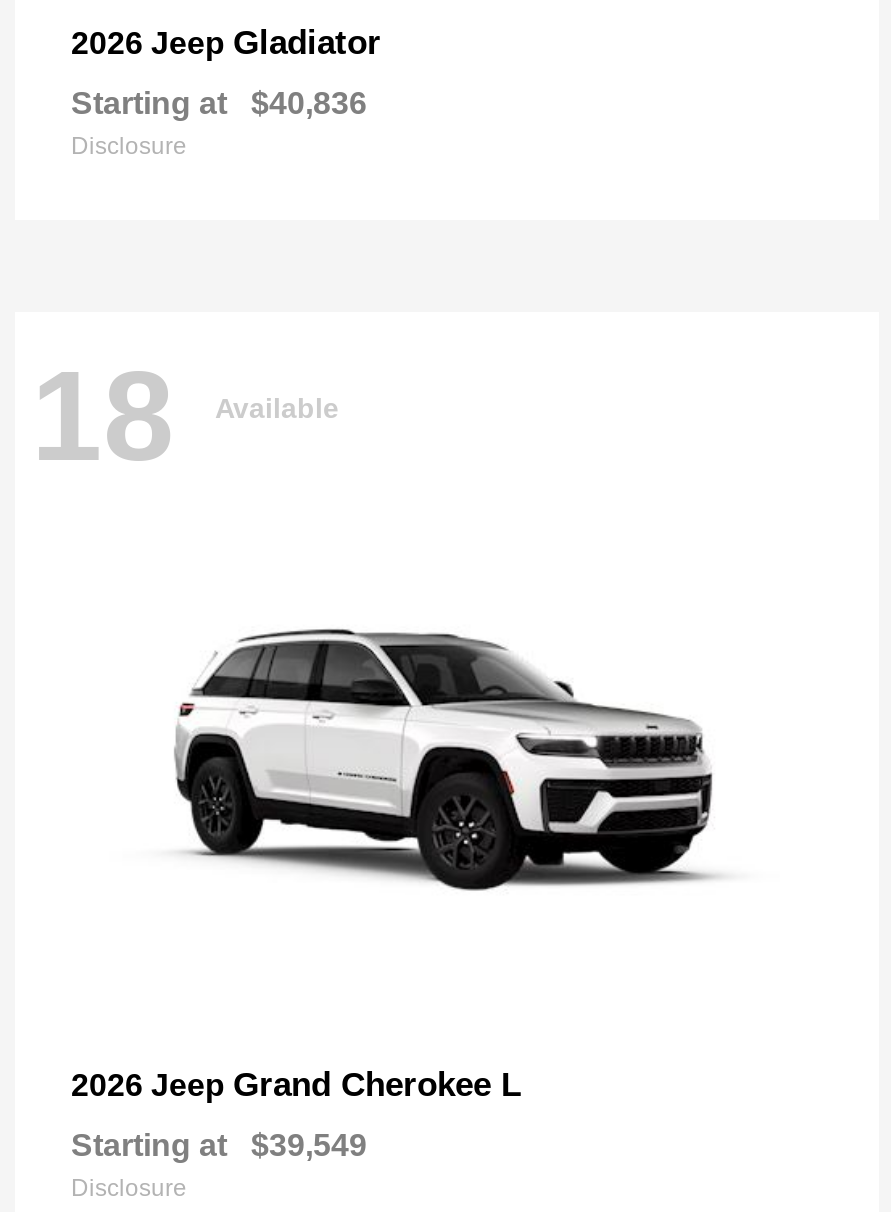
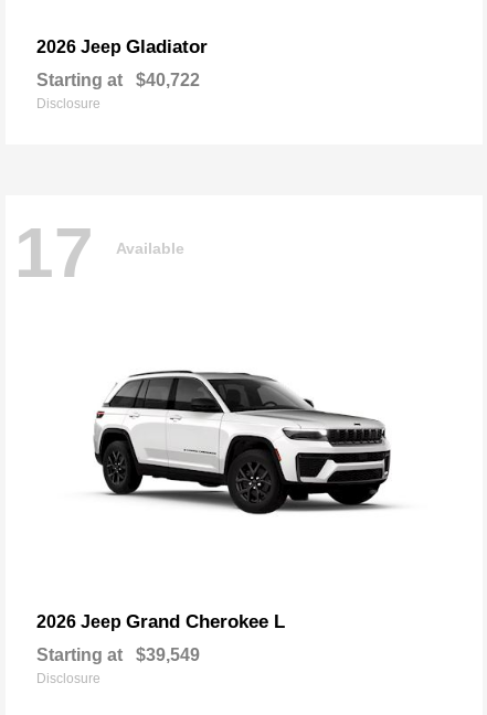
[71,86,367,120] Starting at $40,836 -> [36,70,200,89] Starting at $40,722
[31,345,339,489] 18 Available -> [14,213,184,293] 17 Available

